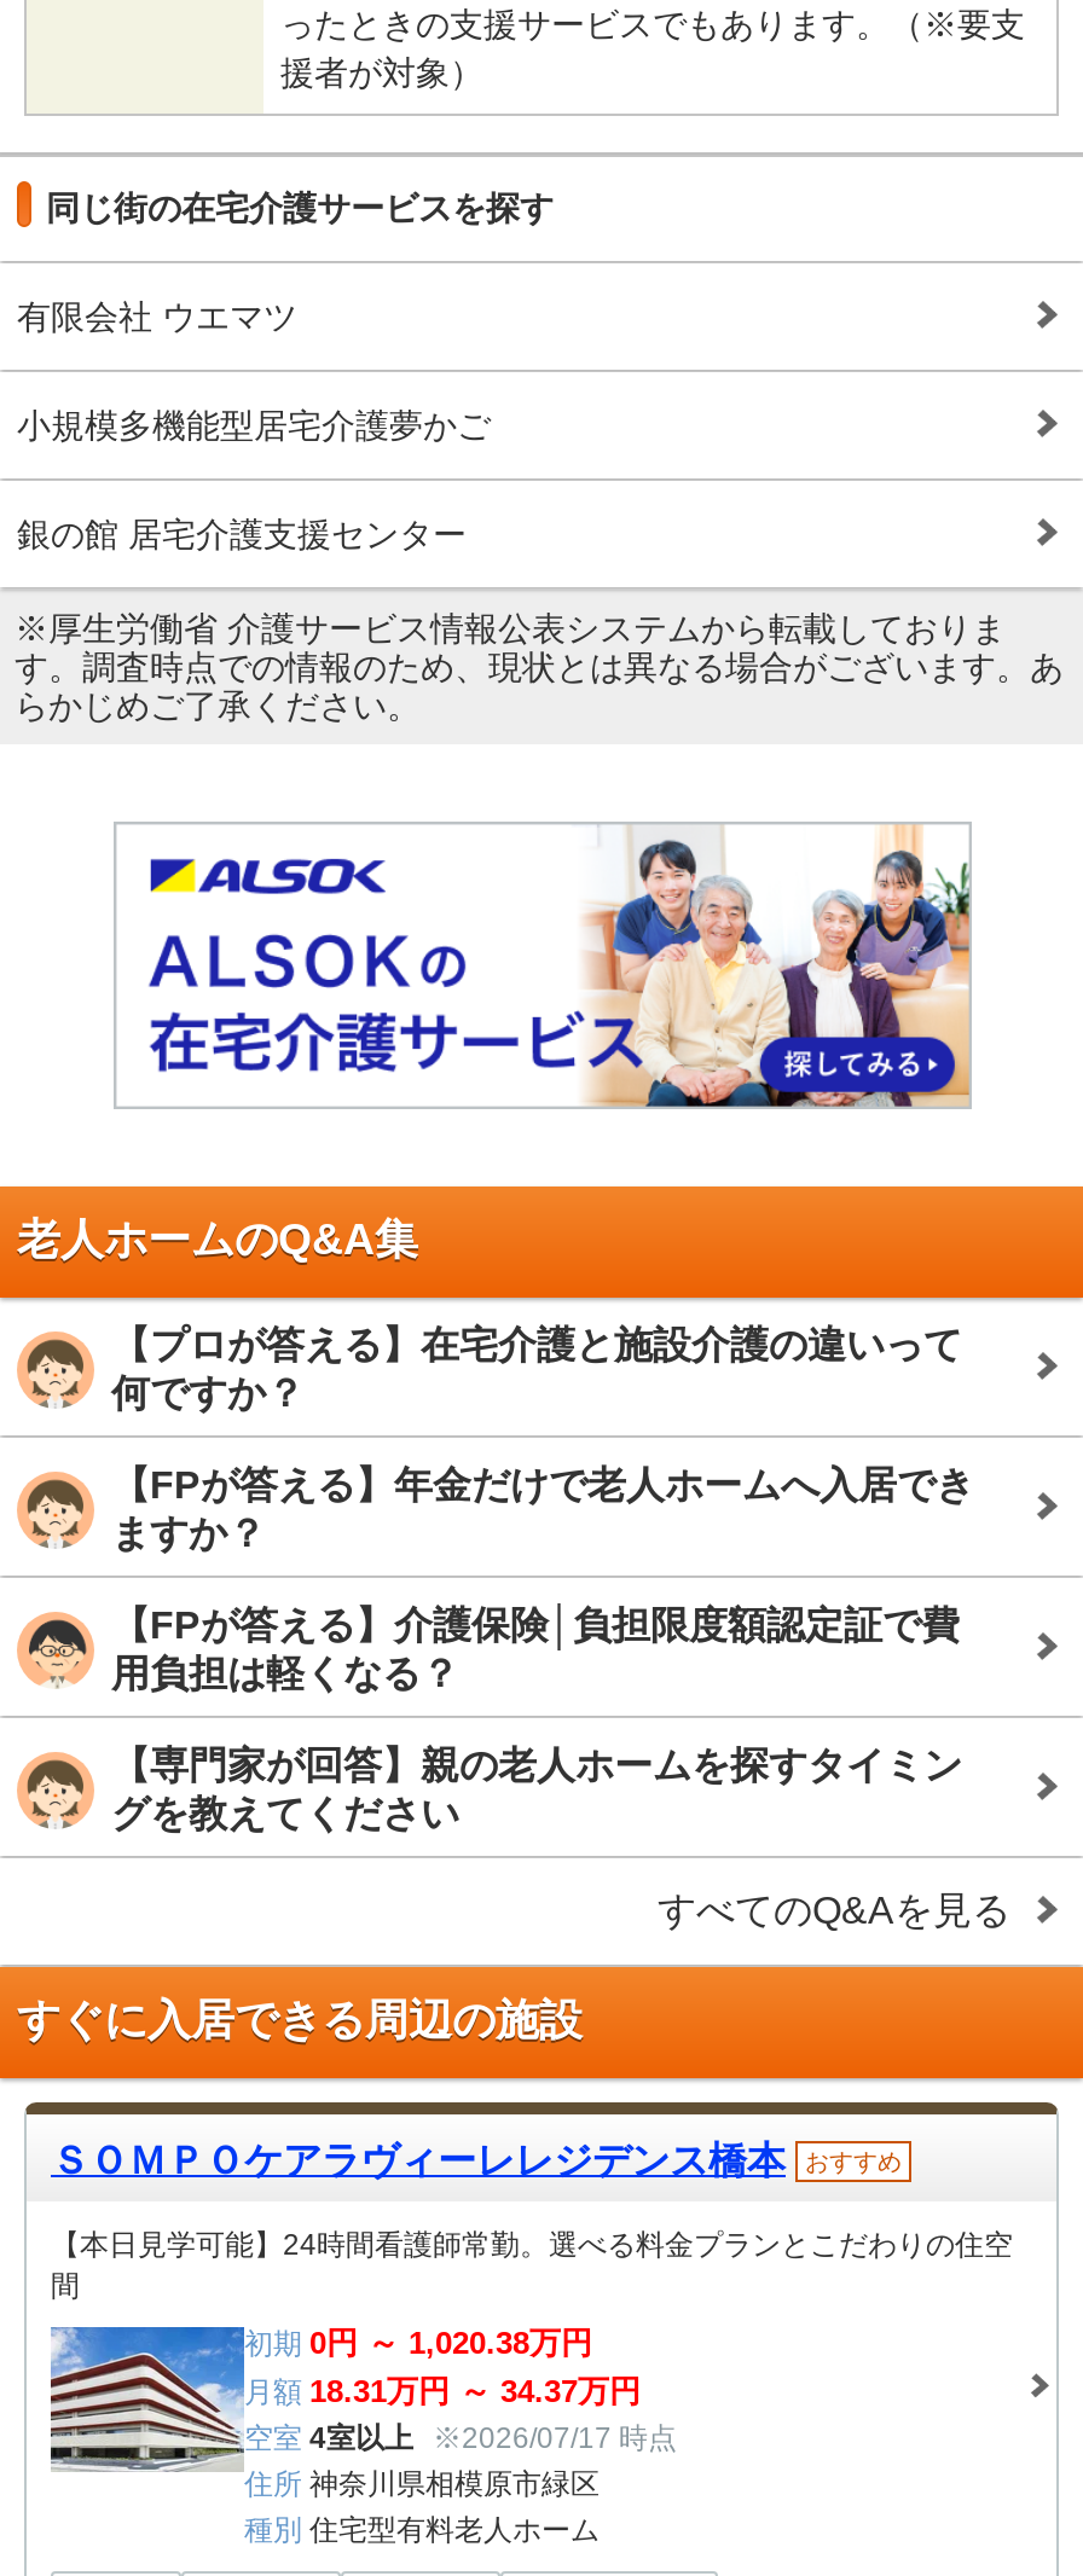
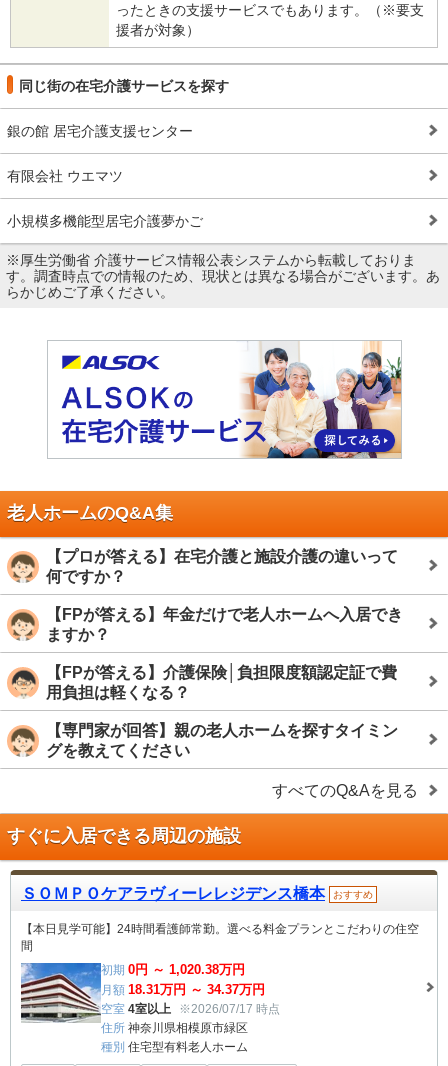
moved [17,298,491,445] -> [7,168,203,229]: 有限会社 ウエマツ | 小規模多機能型居宅介護夢かご
moved [17,515,467,554] -> [7,123,193,139]: 銀の館 居宅介護支援センター

